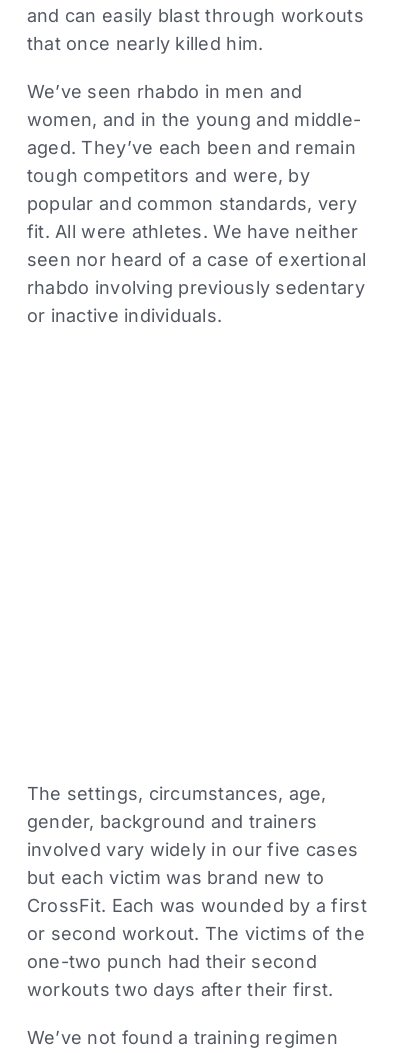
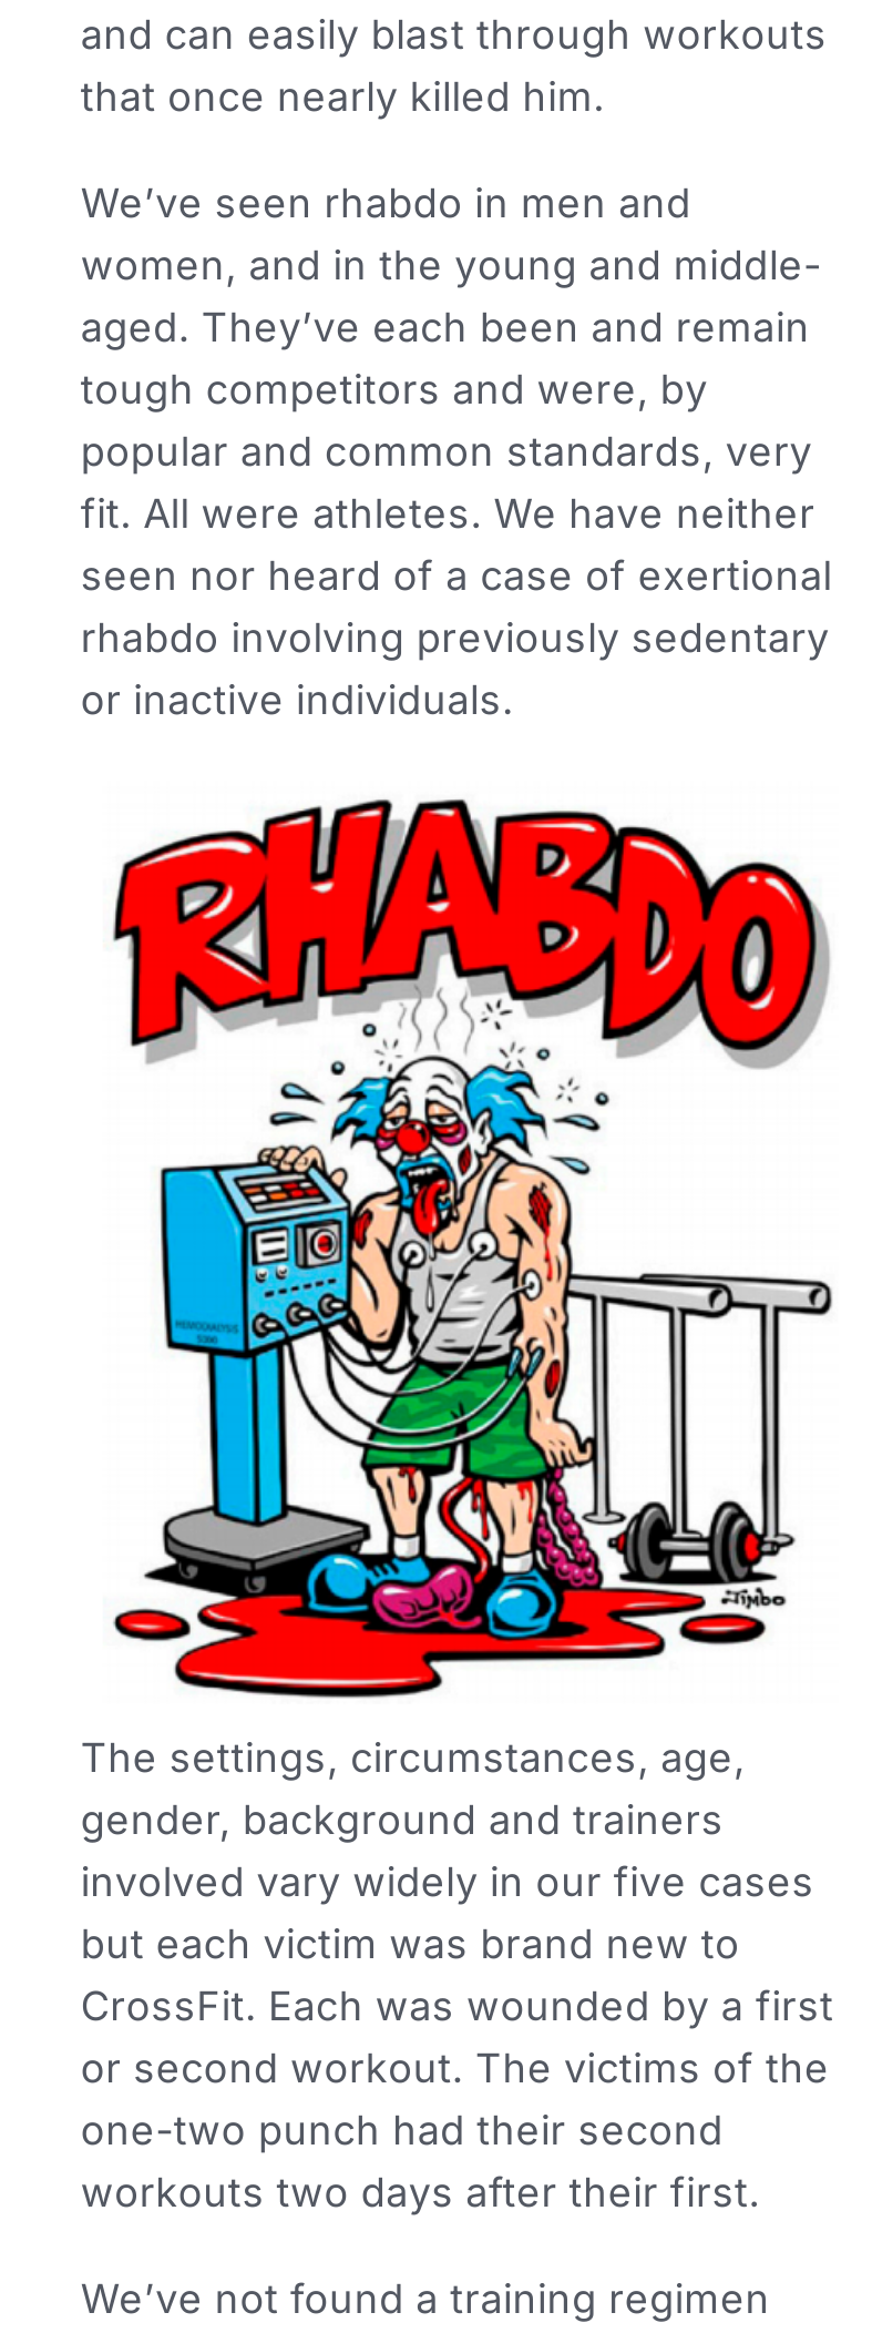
none -> [112,796,834,1699] [image]

